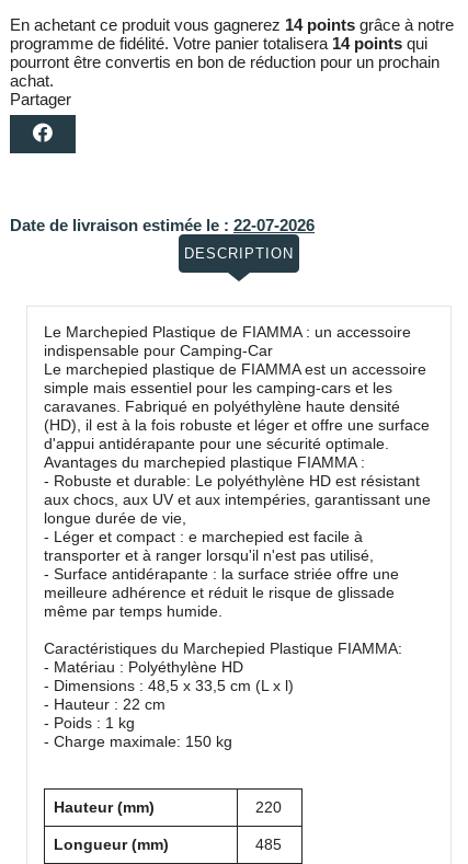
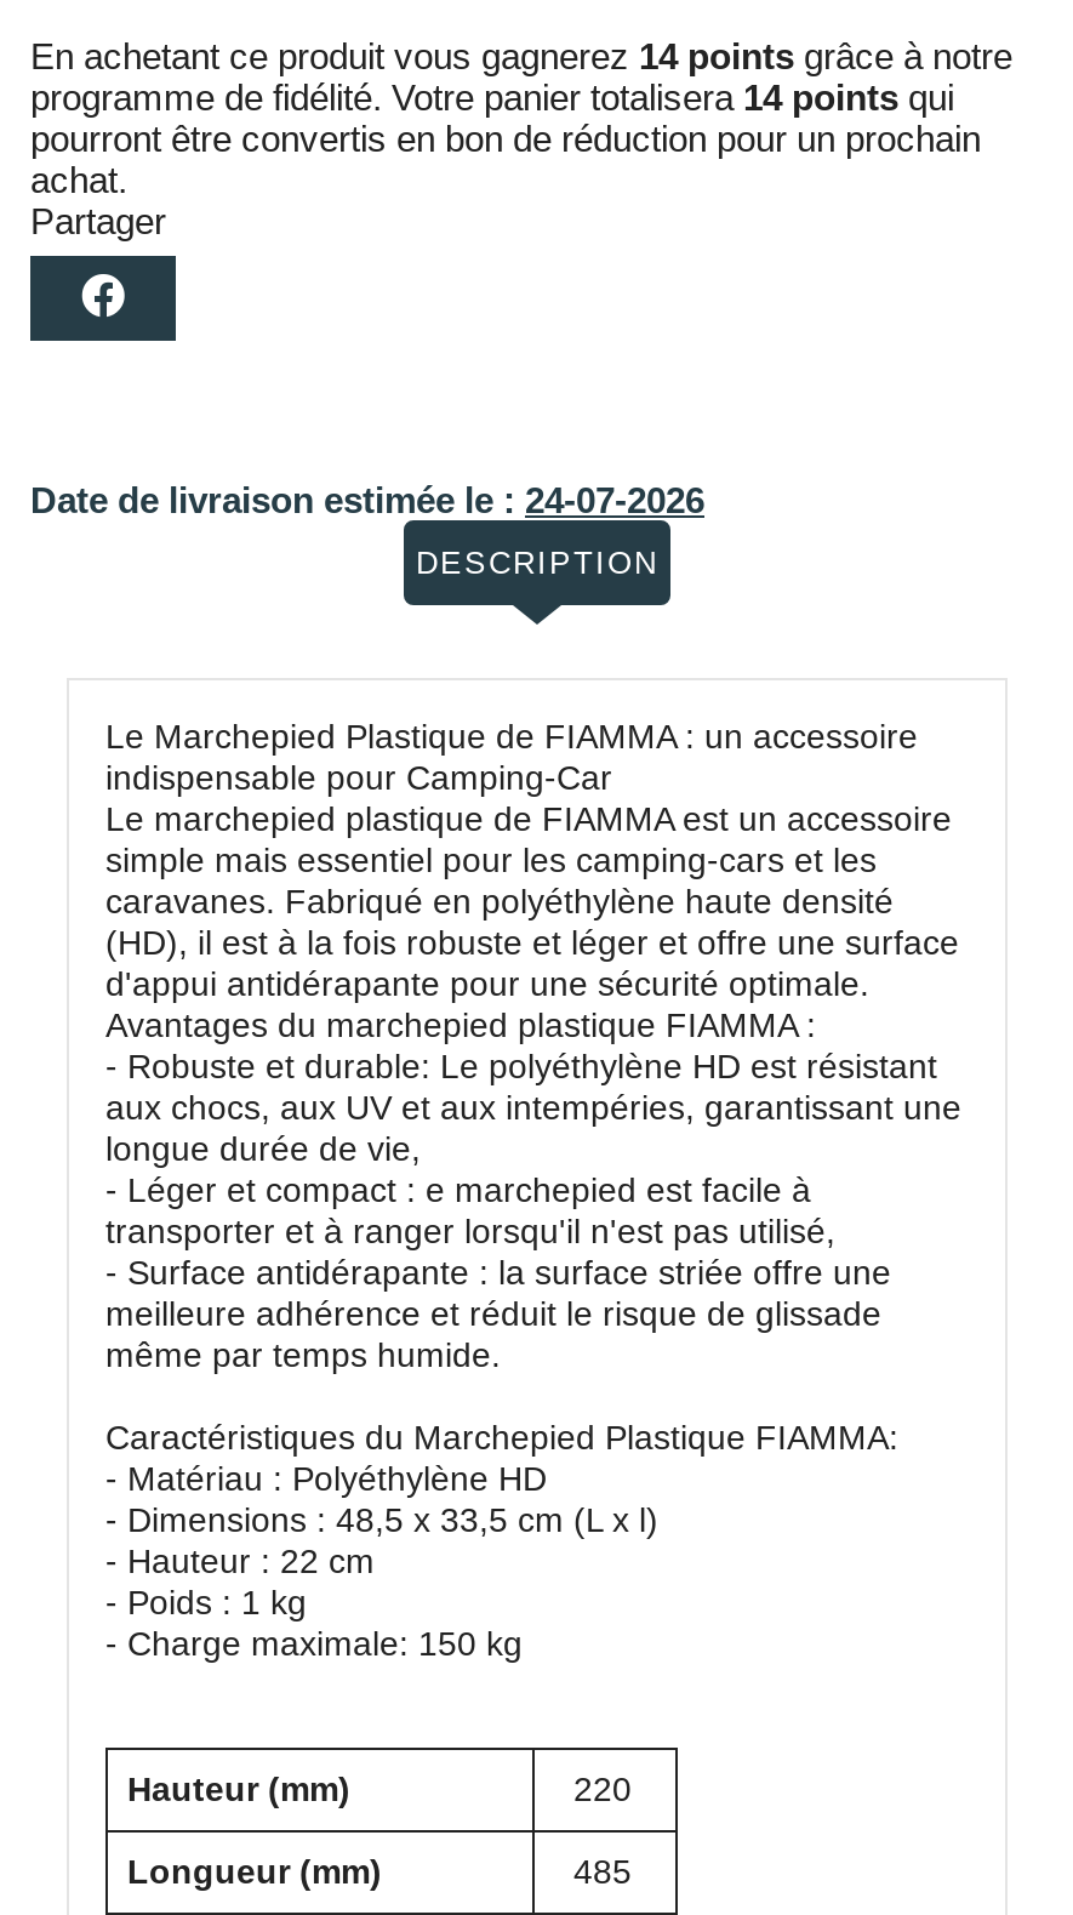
[10,216,315,234] Date de livraison estimée le : 22-07-2026 -> [30,479,704,520] Date de livraison estimée le : 24-07-2026

